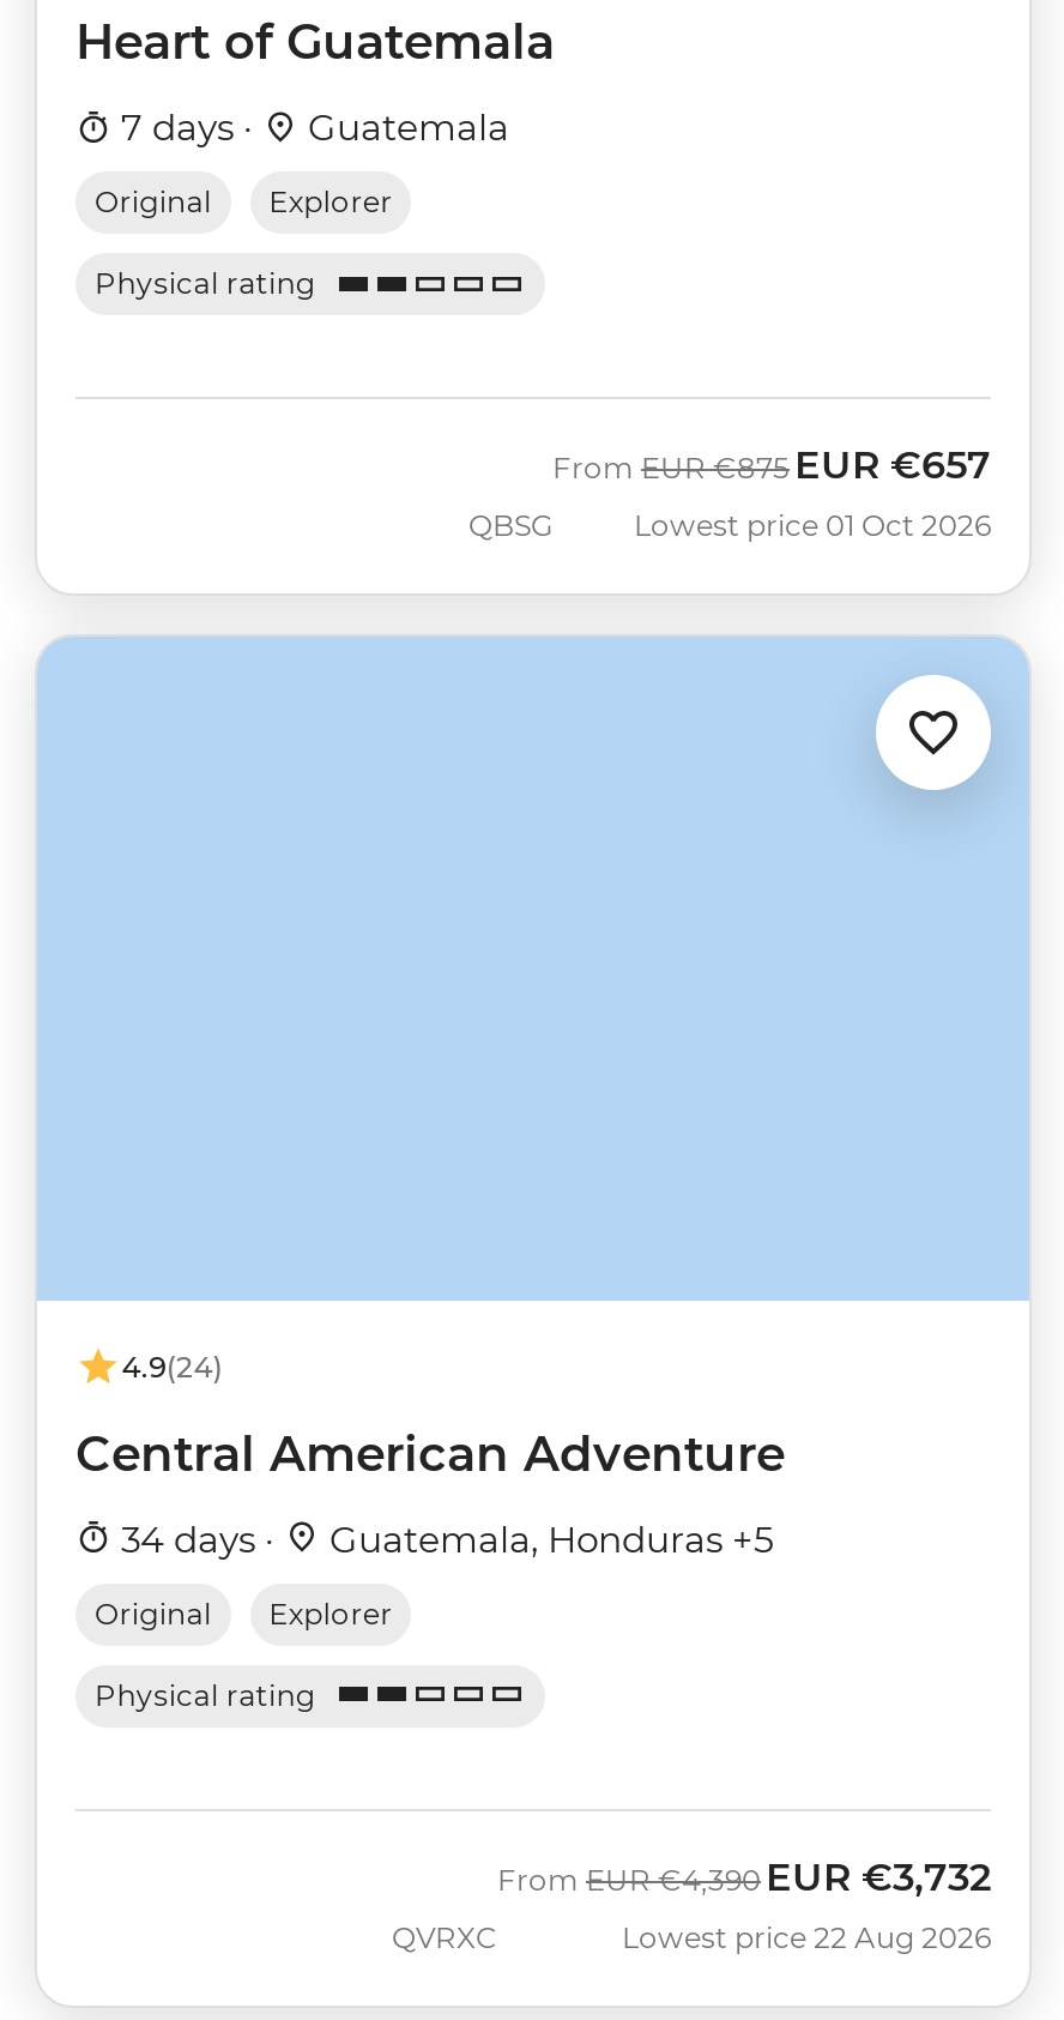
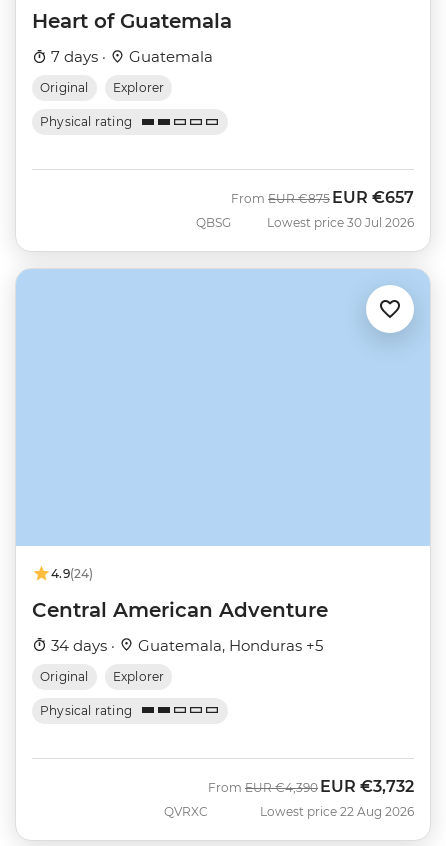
[634,507,991,543] Lowest price 01 Oct 2026 -> [267,215,414,230] Lowest price 30 Jul 2026

